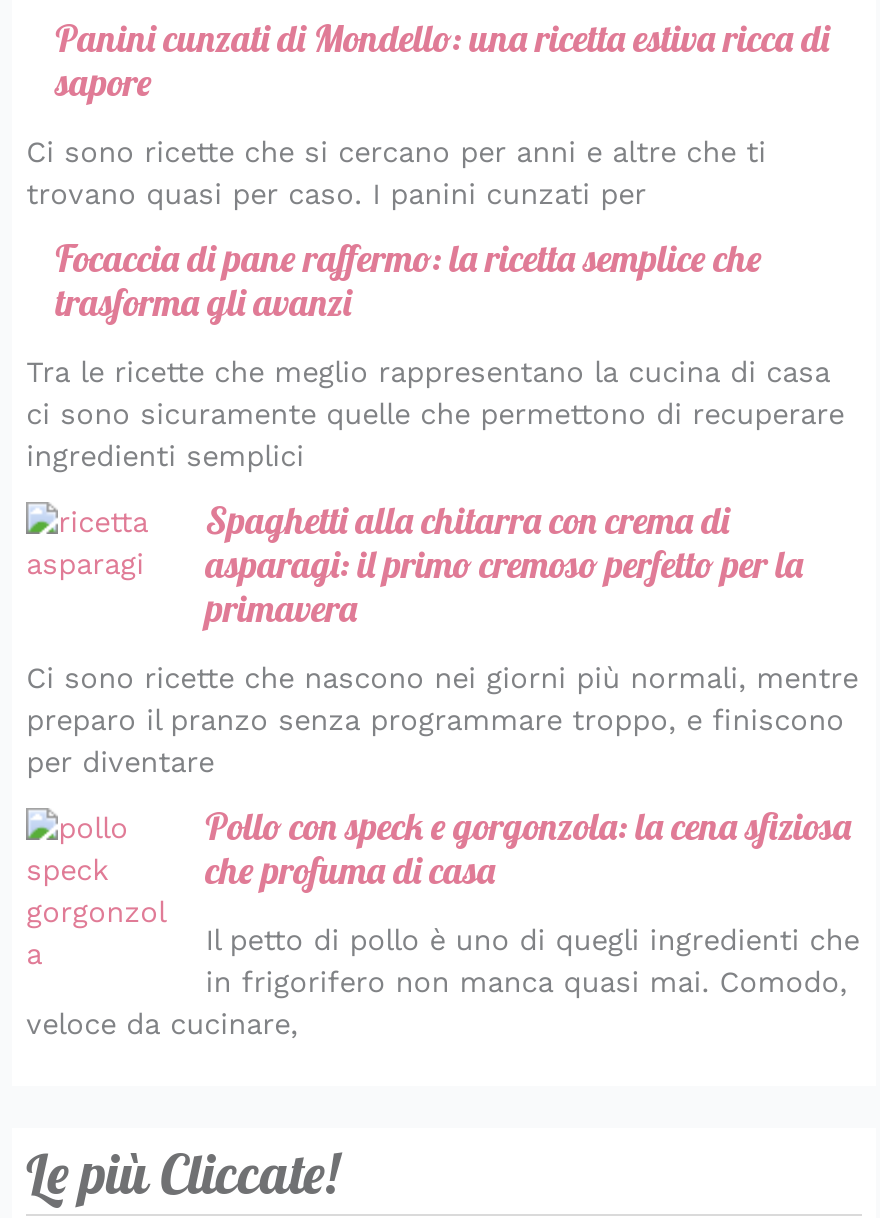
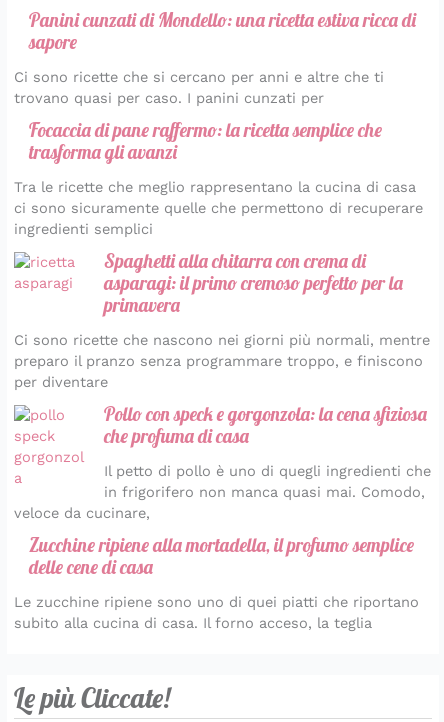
none -> [14,533,419,632] Zucchine ripiene alla mortadella, il profumo semplice | delle cene di casa | Le zucchine ripiene sono uno di quei piatti che riportano | subito alla cucina di casa. Il forno acceso, la teglia

